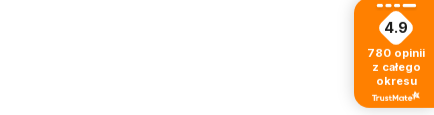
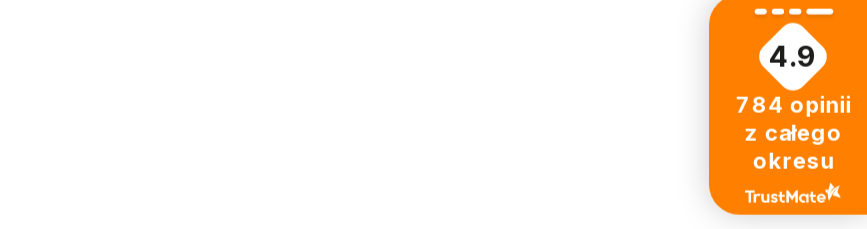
[367,45,425,59] 780 opinii -> [736,91,852,119] 784 opinii

